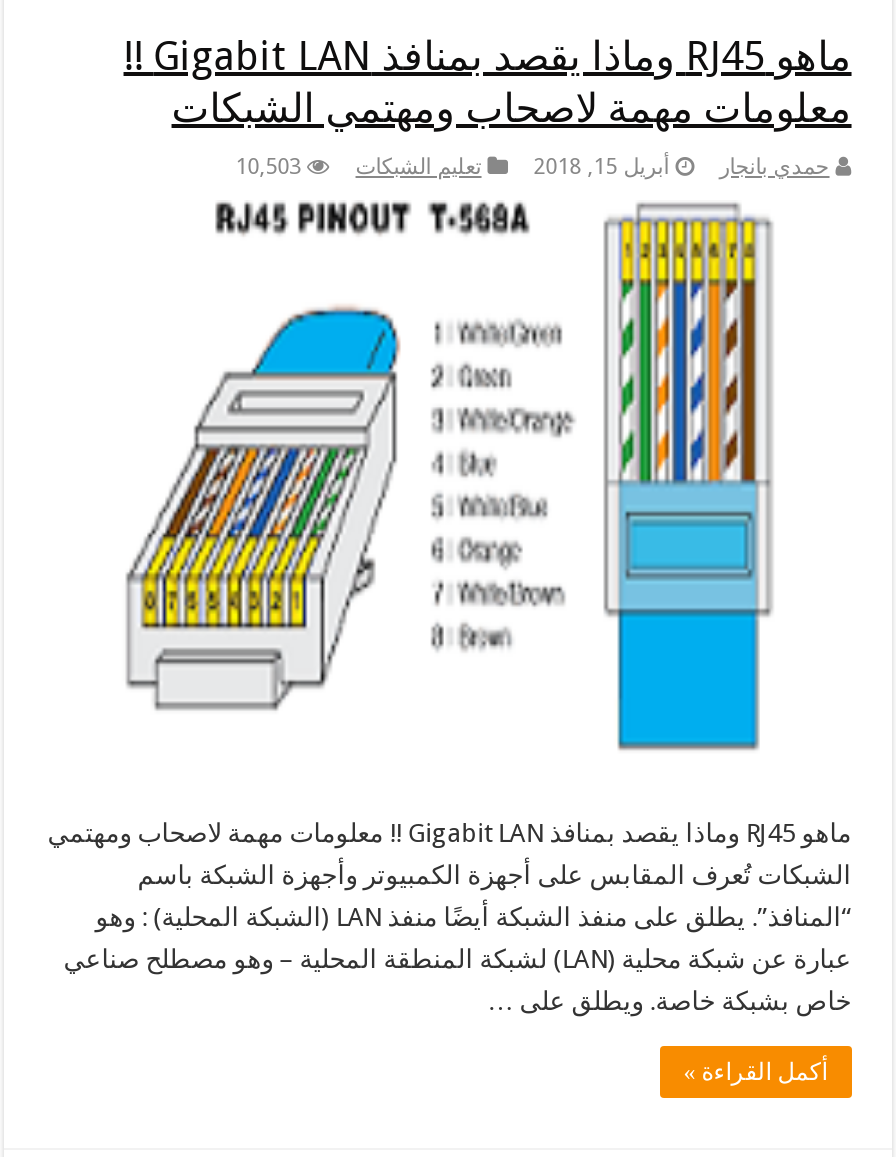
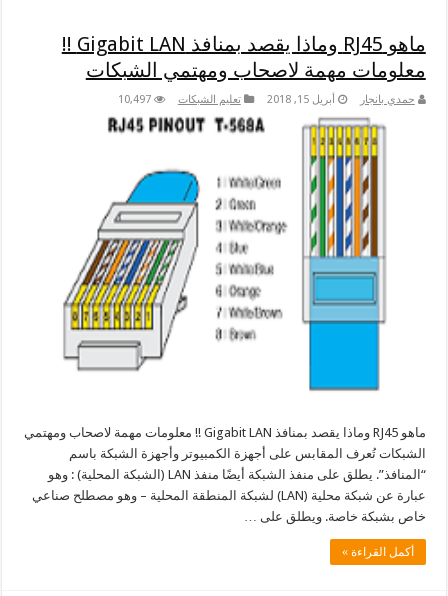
[236,154,302,180] 10,503 -> [118,93,151,106] 10,497

